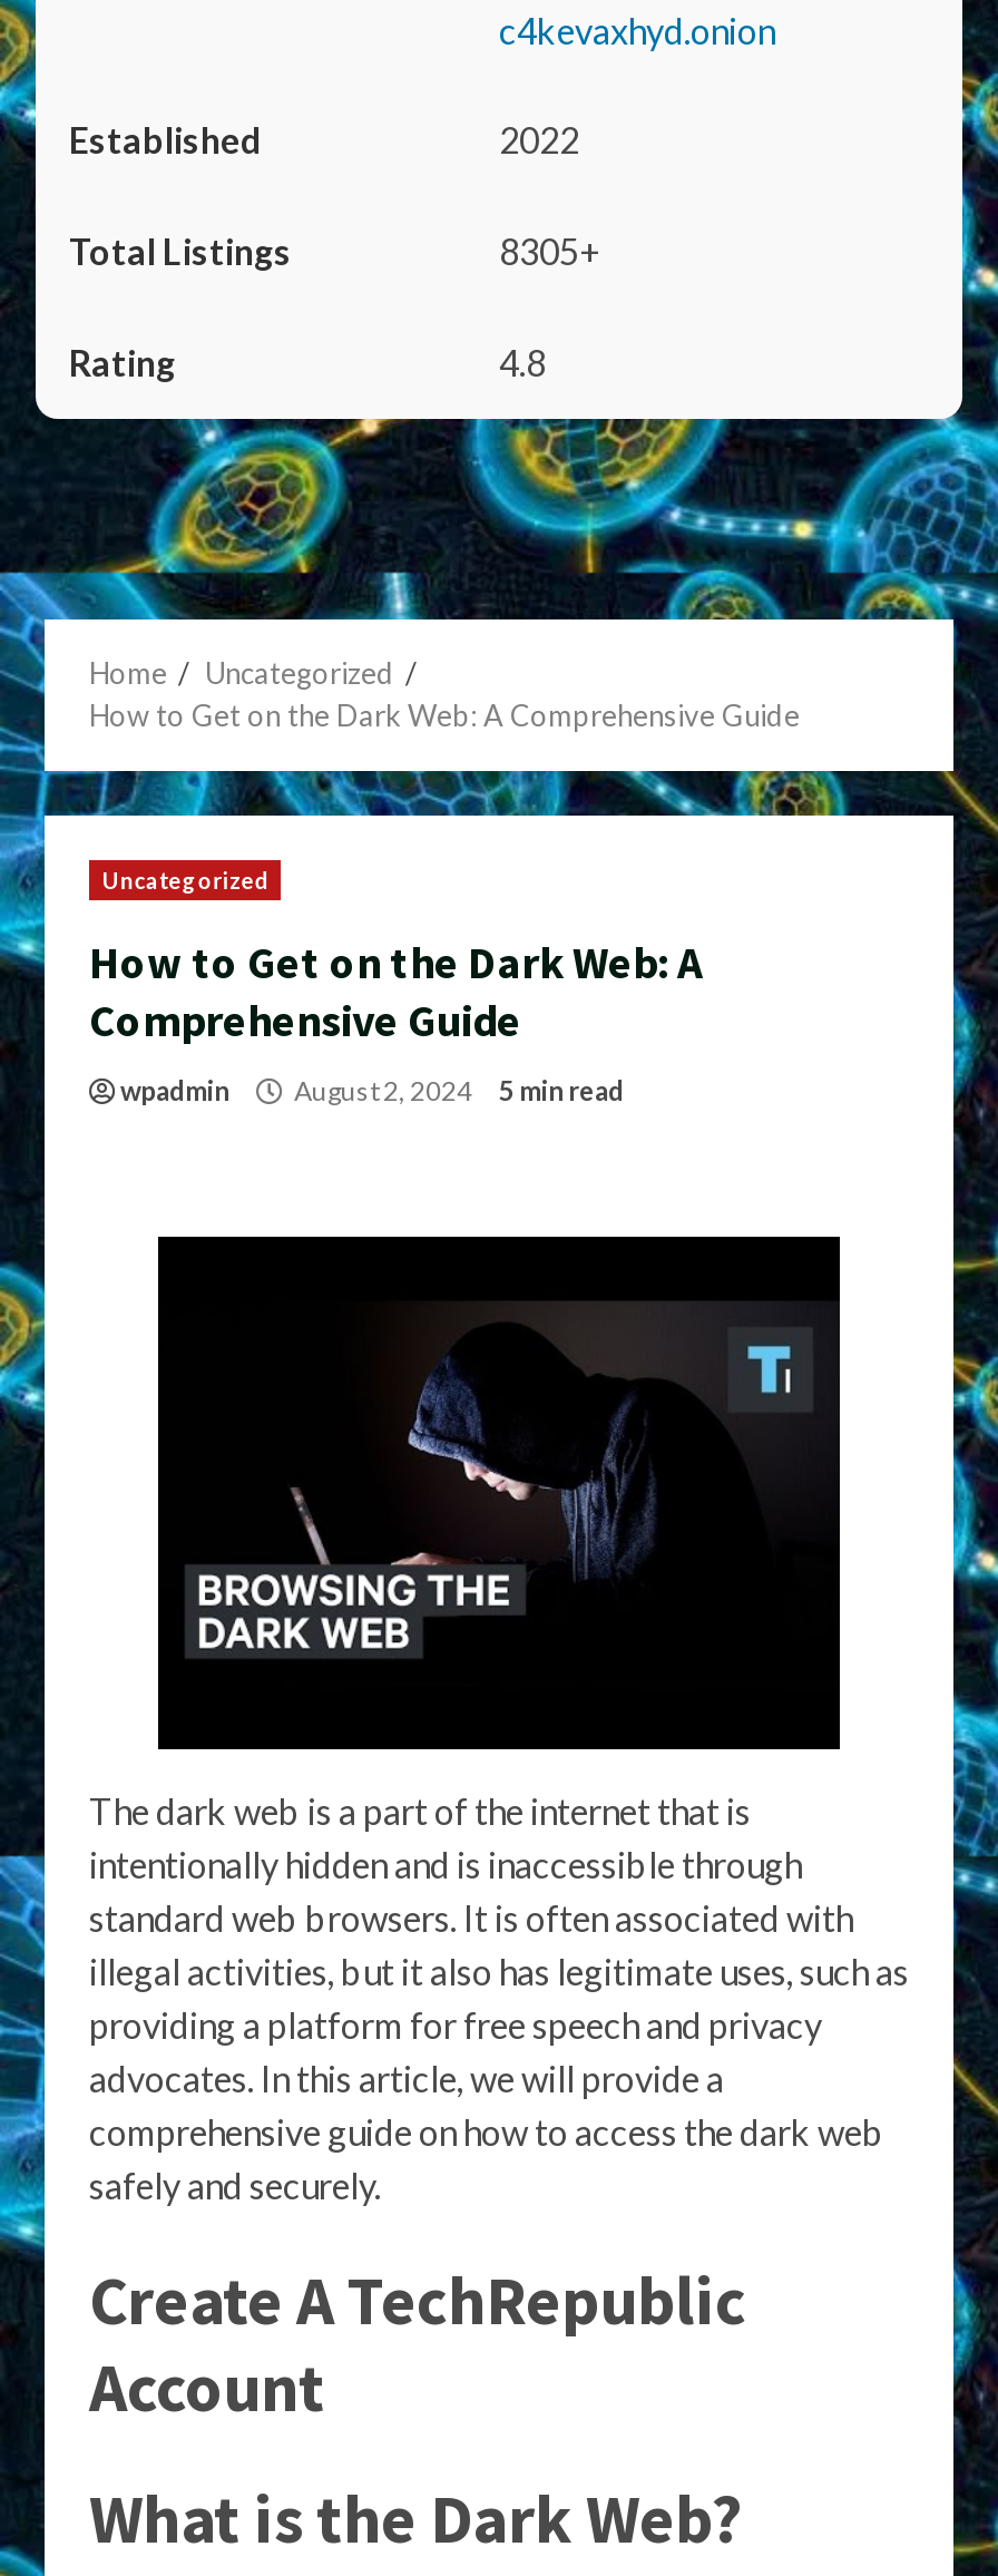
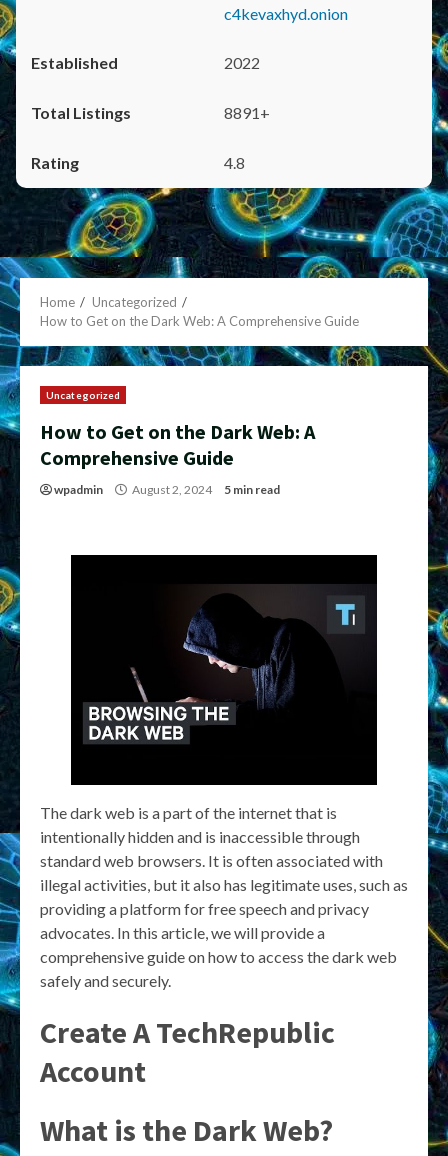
[499,230,601,272] 8305+ -> [224,103,270,122] 8891+

